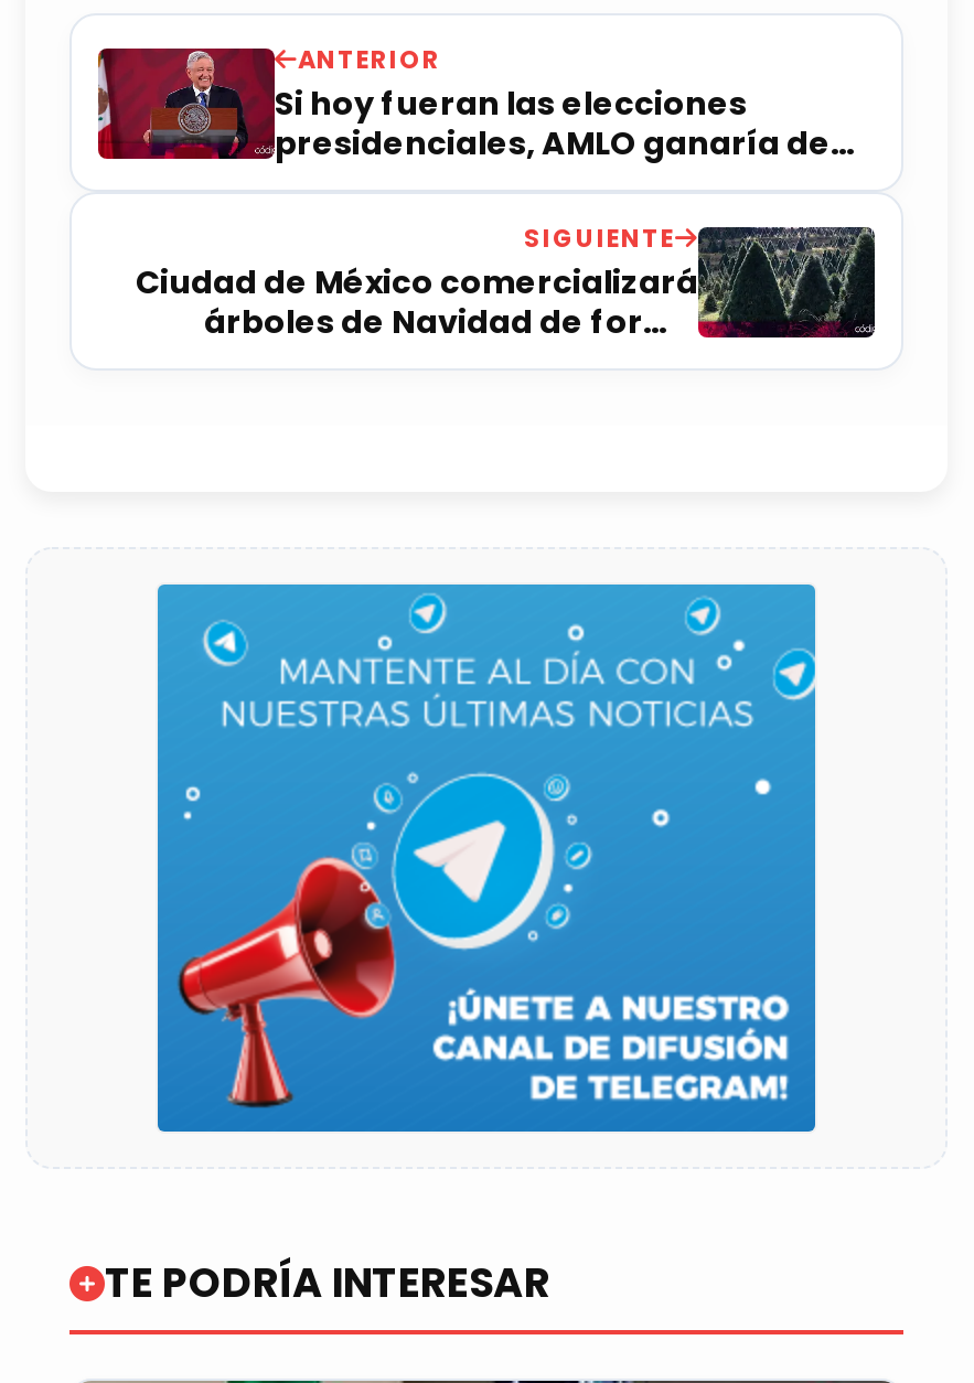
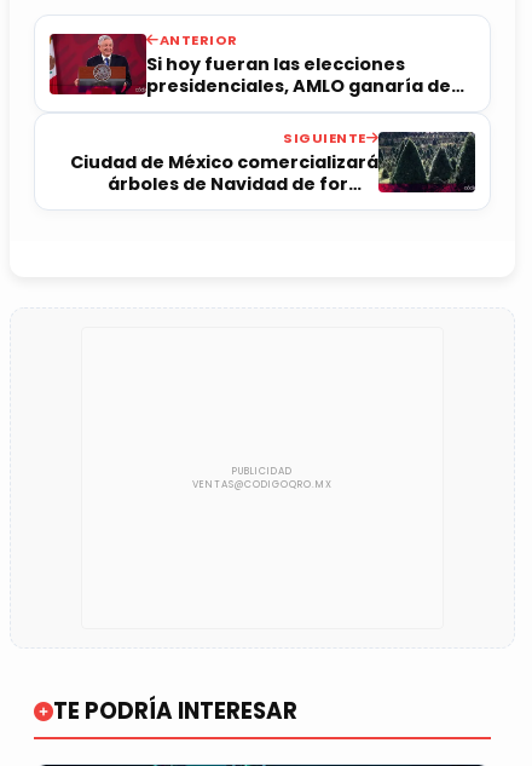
[156,582,817,1134] [image] -> none

